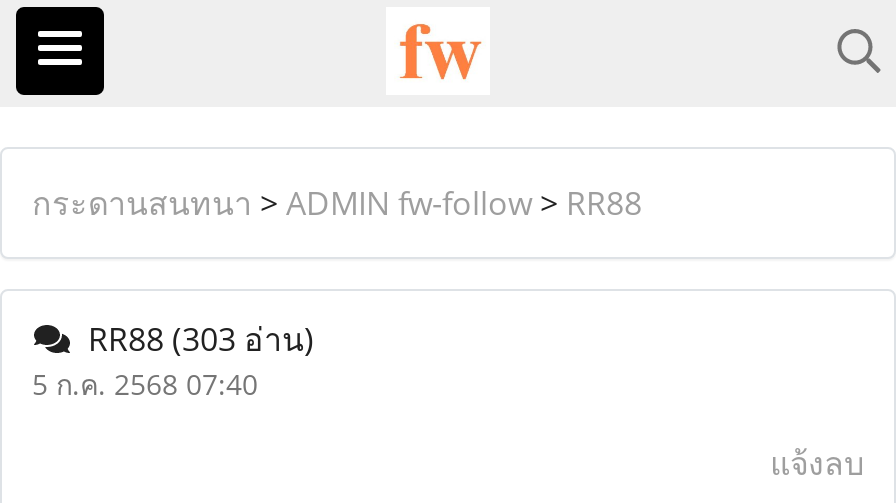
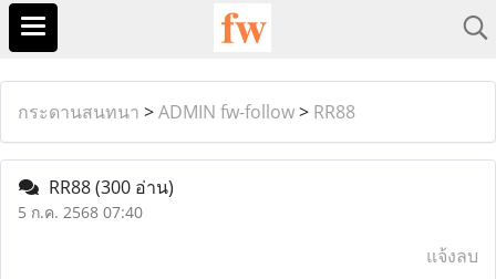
[72,317,314,361] RR88 (303 อ่าน) -> [40,175,174,199] RR88 (300 อ่าน)

